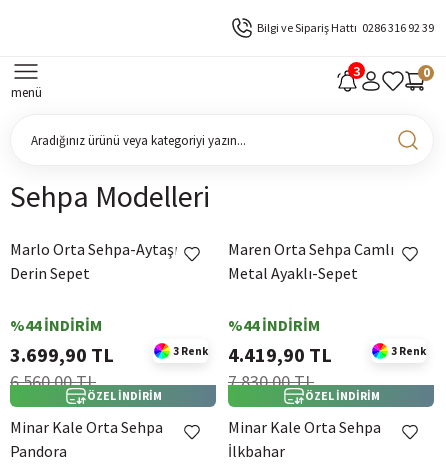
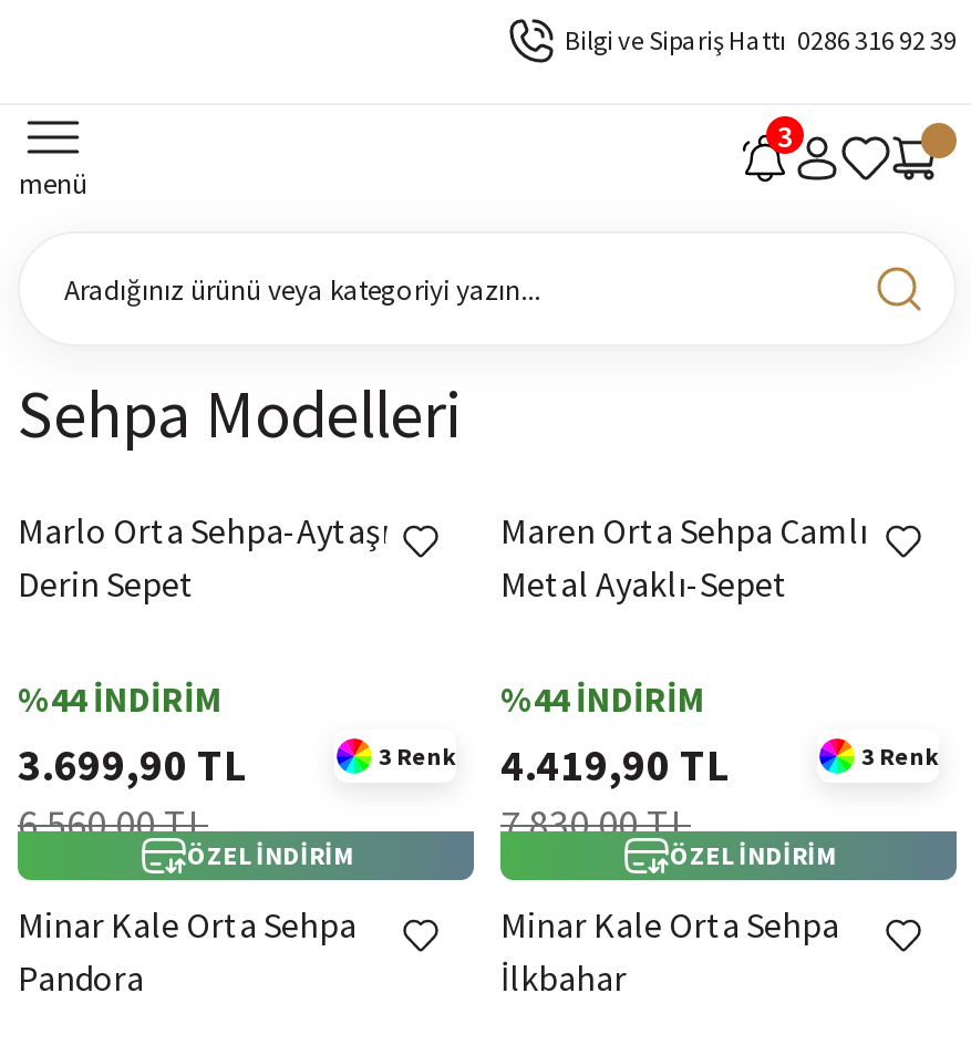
[422,64,429,81] 0 -> none

